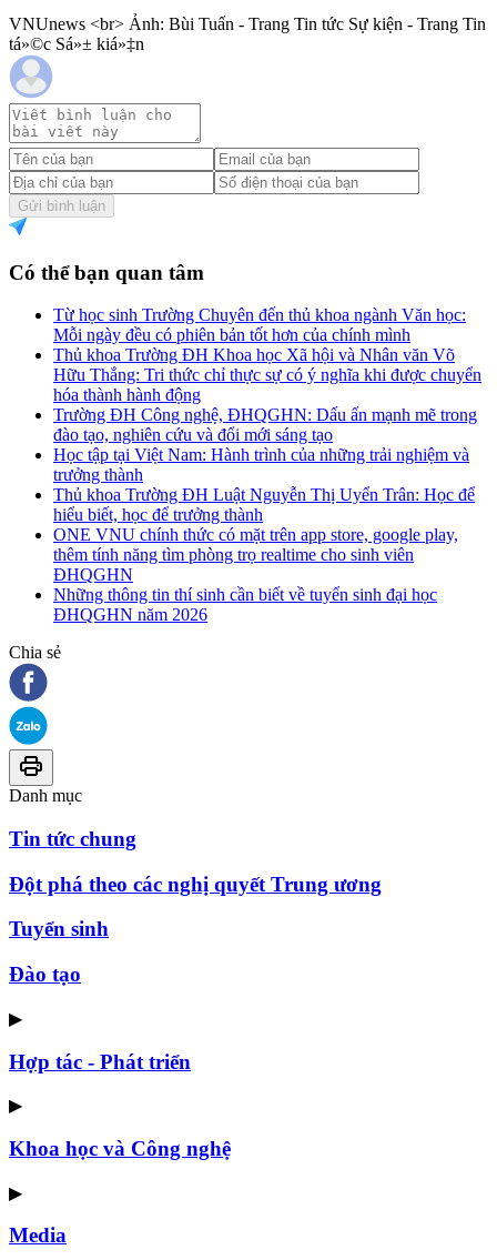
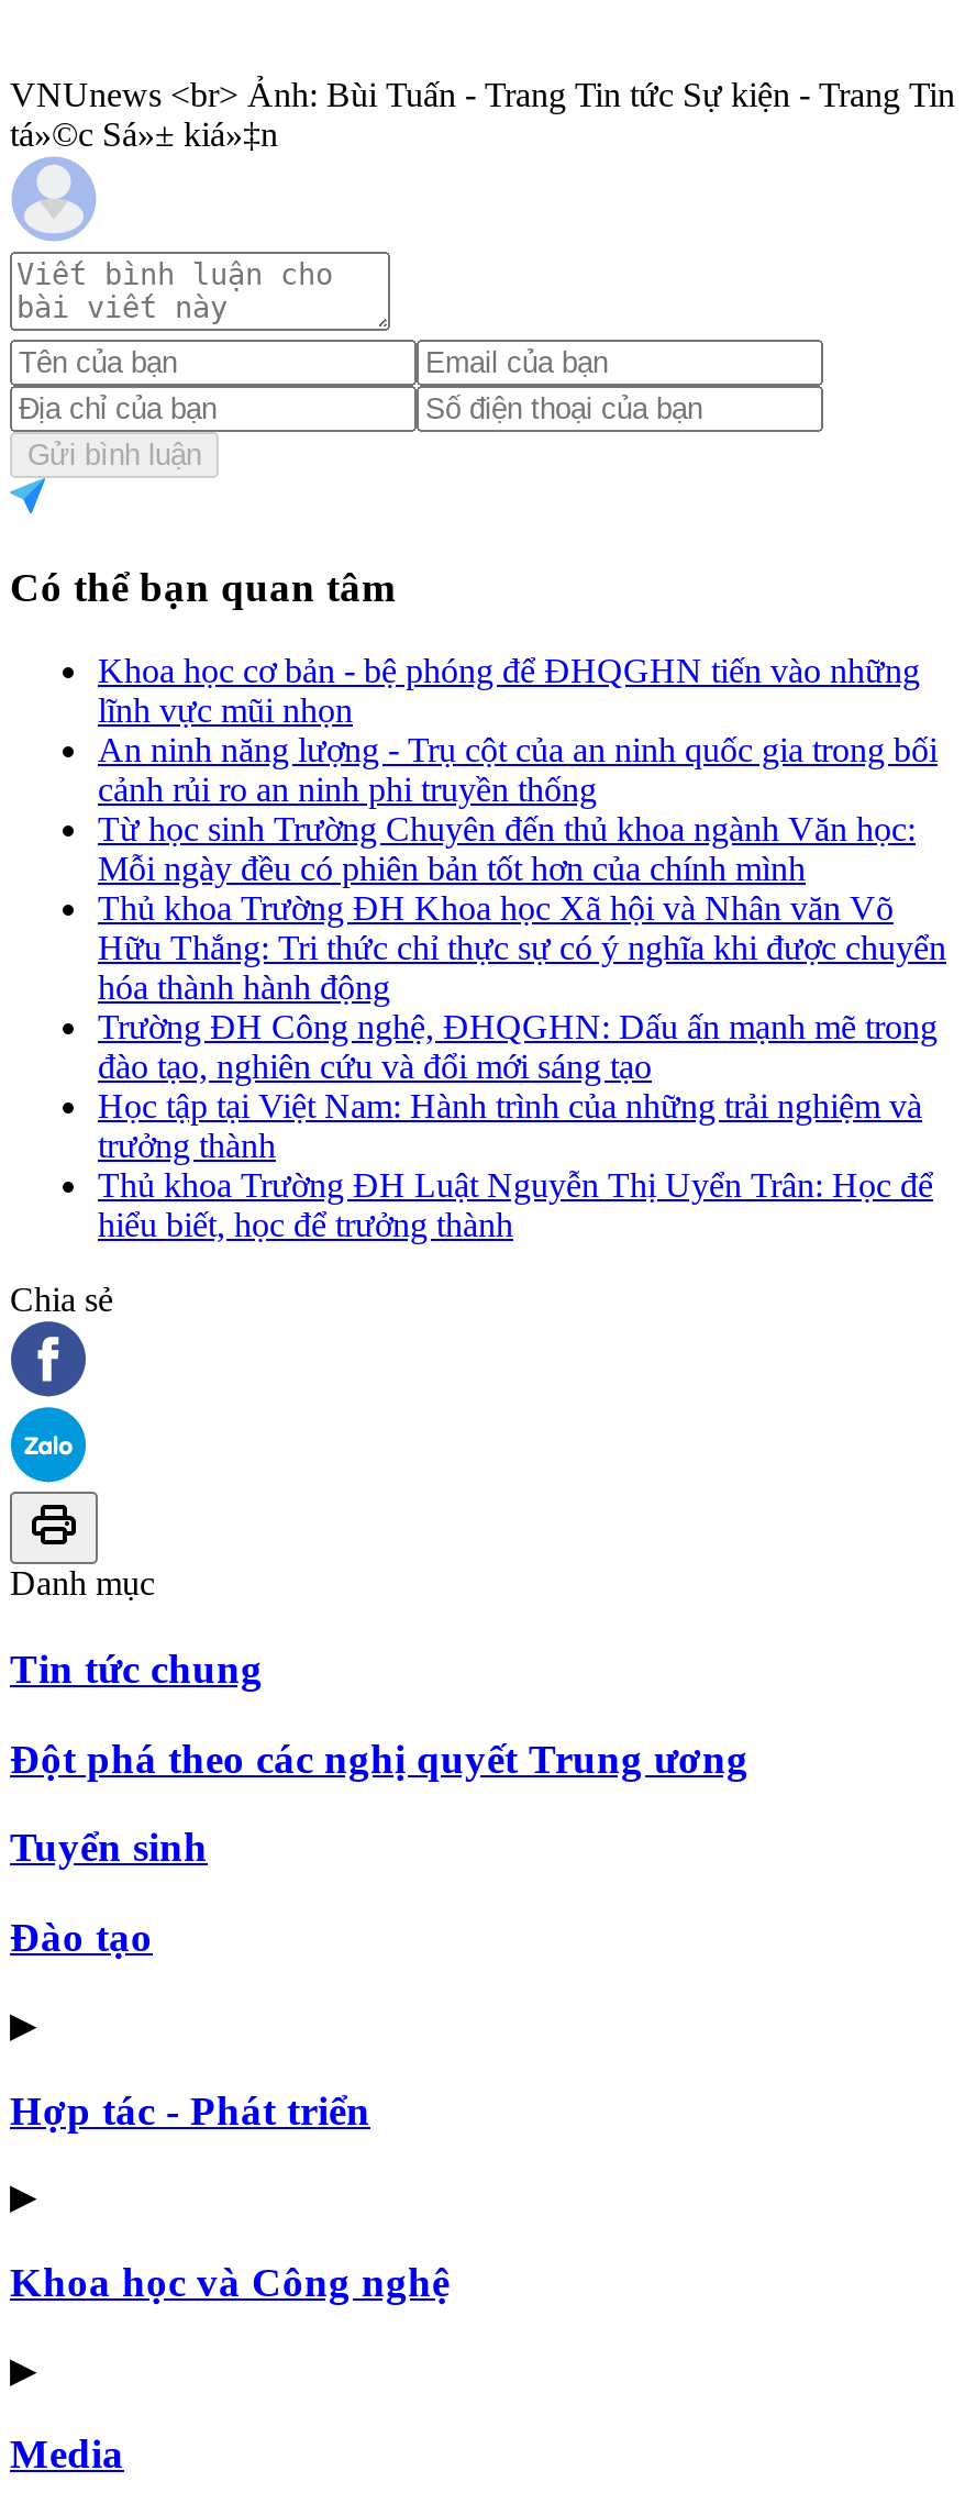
none -> [98,652,938,808] Khoa học cơ bản - bệ phóng để ĐHQGHN tiến vào những | lĩnh vực mũi nhọn | An ninh năng lượng - Trụ cột của an ninh quốc gia trong bối | cảnh rủi ro an ninh phi truyền thống
moved [53,306,481,524] -> [98,811,946,1244]: Từ học sinh Trường Chuyên đến thủ khoa ngành Văn học: | Mỗi ngày đều có phiên bản tốt hơn của chính mình | Thủ khoa Trường ĐH Khoa học Xã hội và Nhân văn Võ | ... | Thủ khoa Trường ĐH Luật Nguyễn Thị Uyển Trân: Học để | hiểu biết, học để trưởng thành
[53,525,458,624] ONE VNU chính thức có mặt trên app store, google play, | thêm tính năng tìm phòng trọ realtime cho sinh viên | ĐHQGHN | Những thông tin thí sinh cần biết về tuyển sinh đại học | ĐHQGHN năm 2026 -> none

